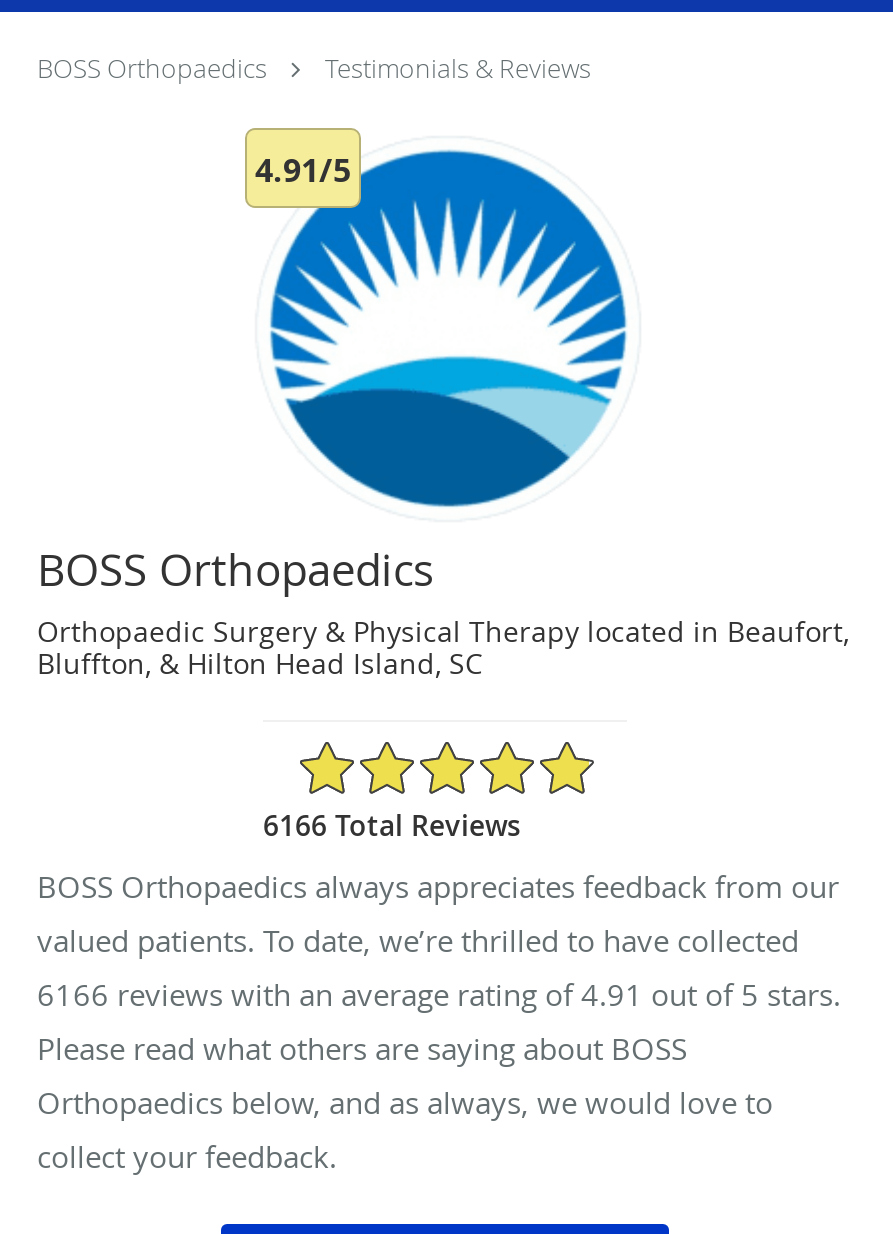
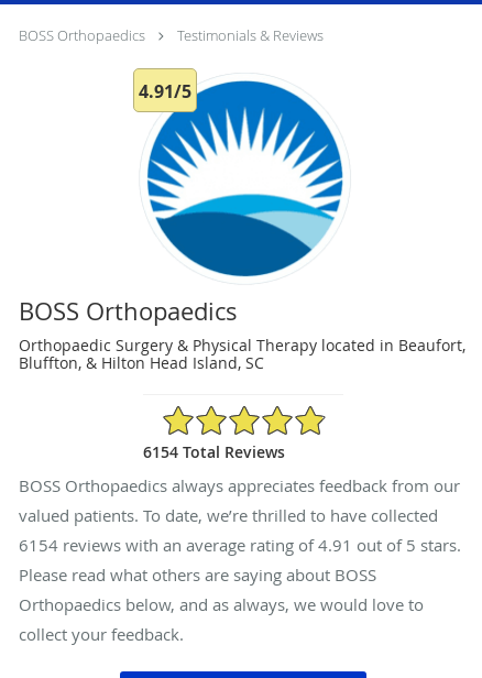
[263,805,521,843] 6166 Total Reviews -> [143,441,285,462] 6154 Total Reviews
[37,973,841,1013] 6166 reviews with an average rating of 4.91 out of 5 stars. -> [19,533,461,555] 6154 reviews with an average rating of 4.91 out of 5 stars.

